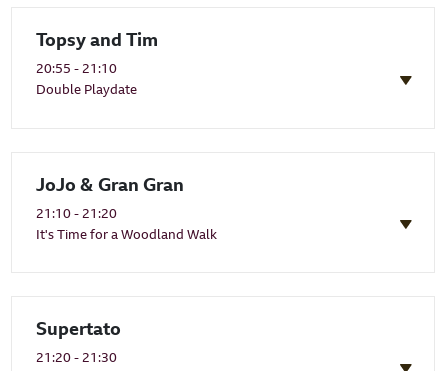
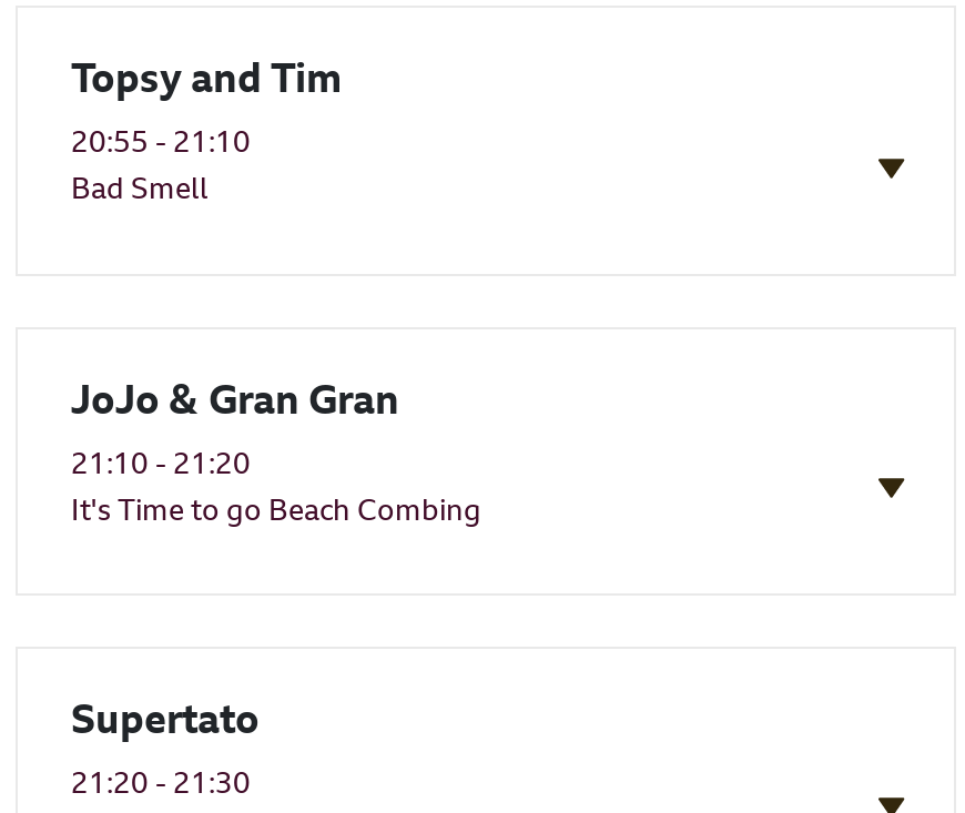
[36,84,137,97] Double Playdate -> [71,177,209,206] Bad Smell
[36,229,217,242] It's Time for a Woodland Walk -> [71,498,481,526] It's Time to go Beach Combing

